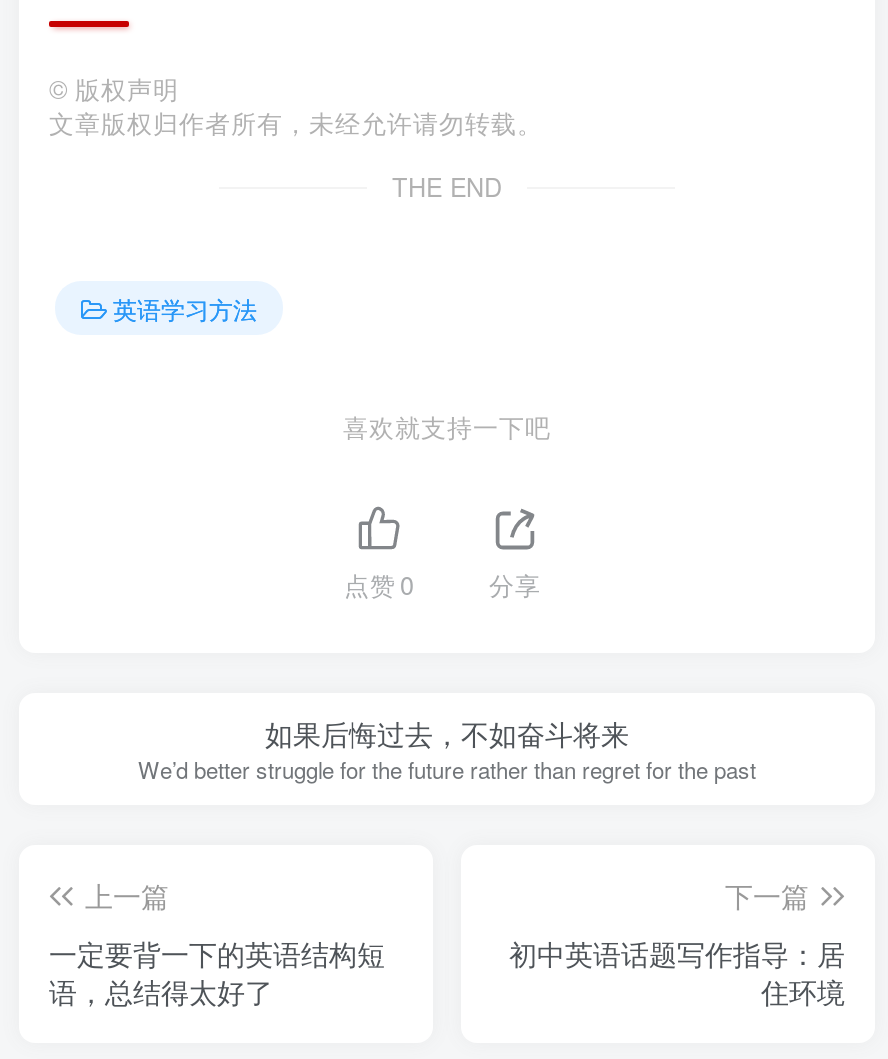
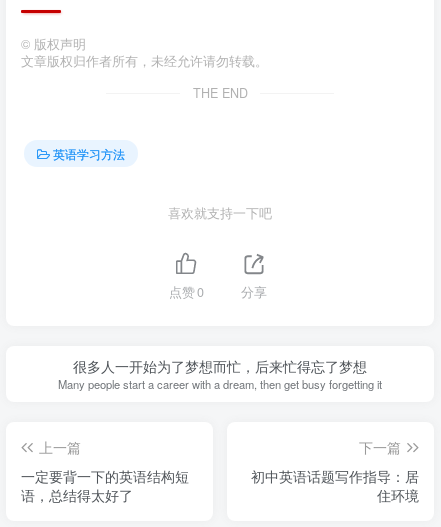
[138,713,756,785] 如果后悔过去，不如奋斗将来 | We’d better struggle for the future rather than regret for the past -> [58,356,382,392] 很多人一开始为了梦想而忙，后来忙得忘了梦想 | Many people start a career with a dream, then get busy forgetting it

